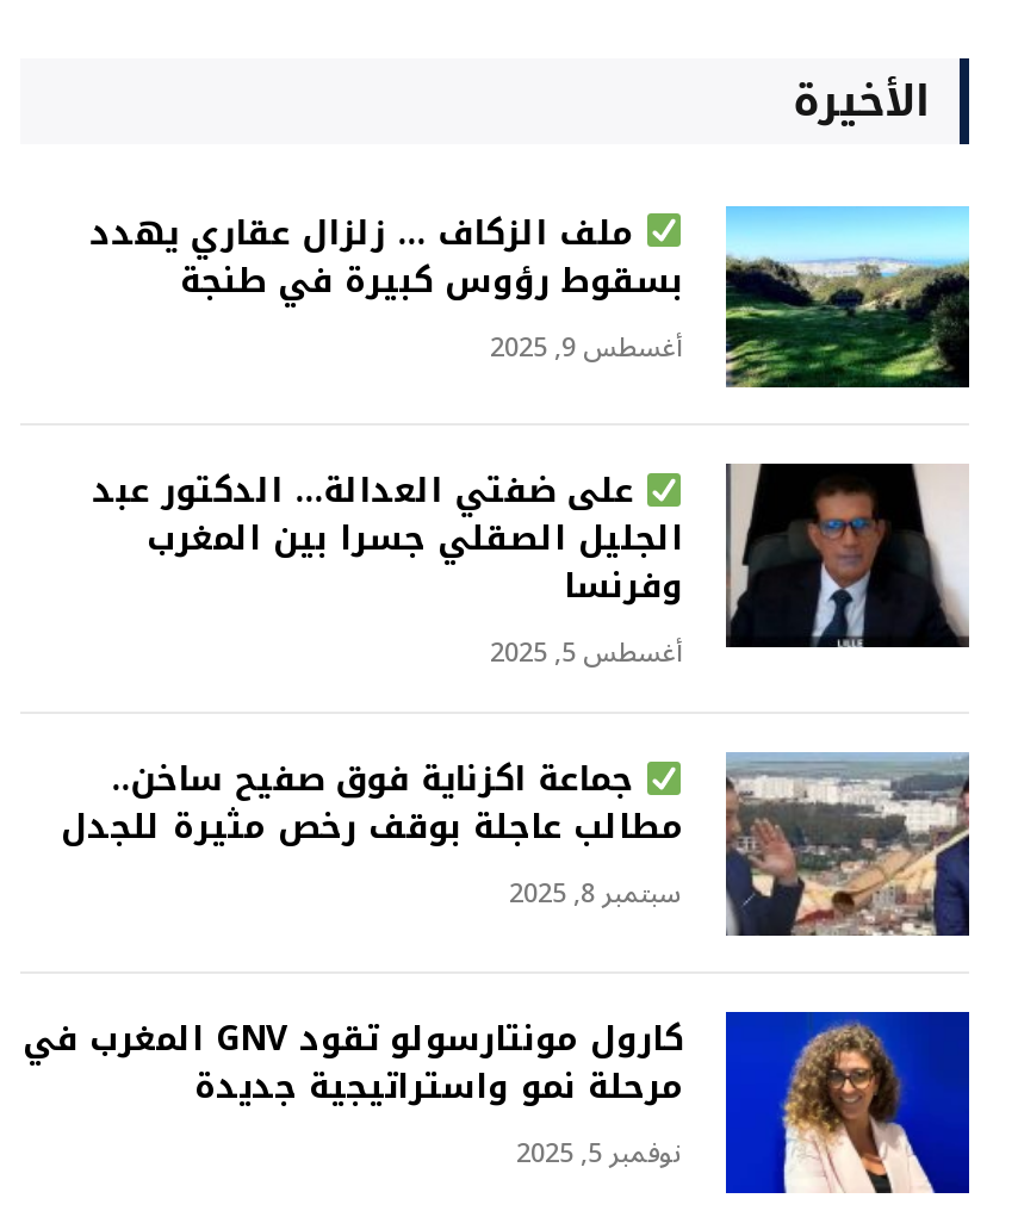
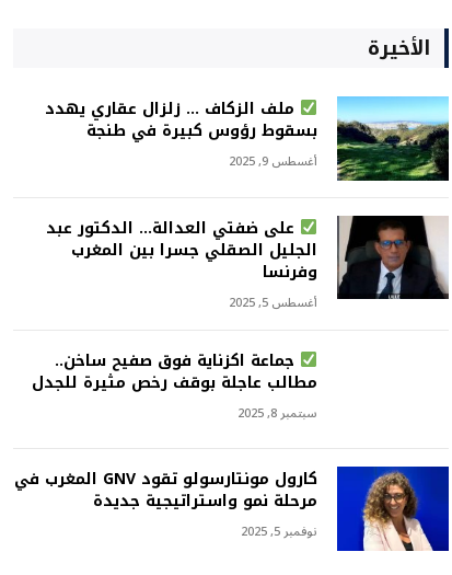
[724,750,972,938] [image] -> none

